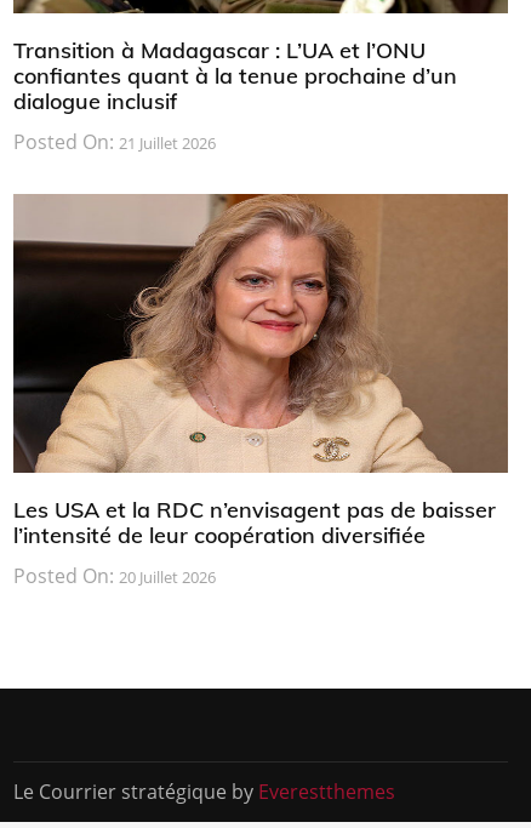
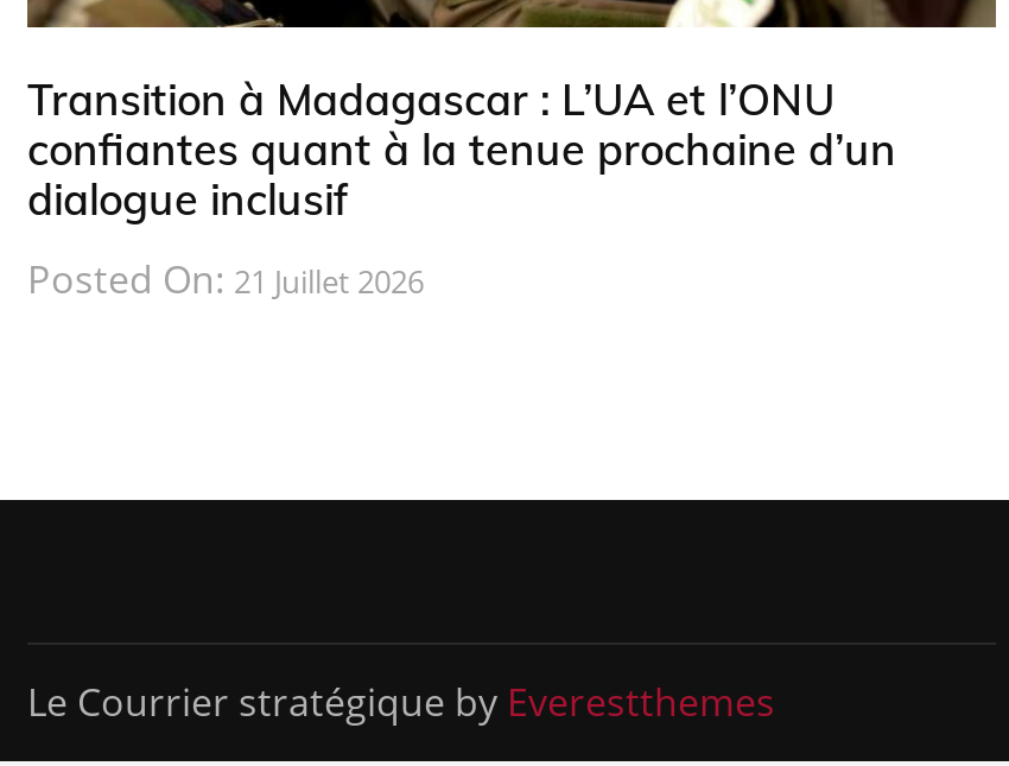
[12,193,509,589] [image] | Les USA et la RDC n’envisagent pas de baisser | l’intensité de leur coopération diversifiée | Posted On: 20 Juillet 2026 -> none

